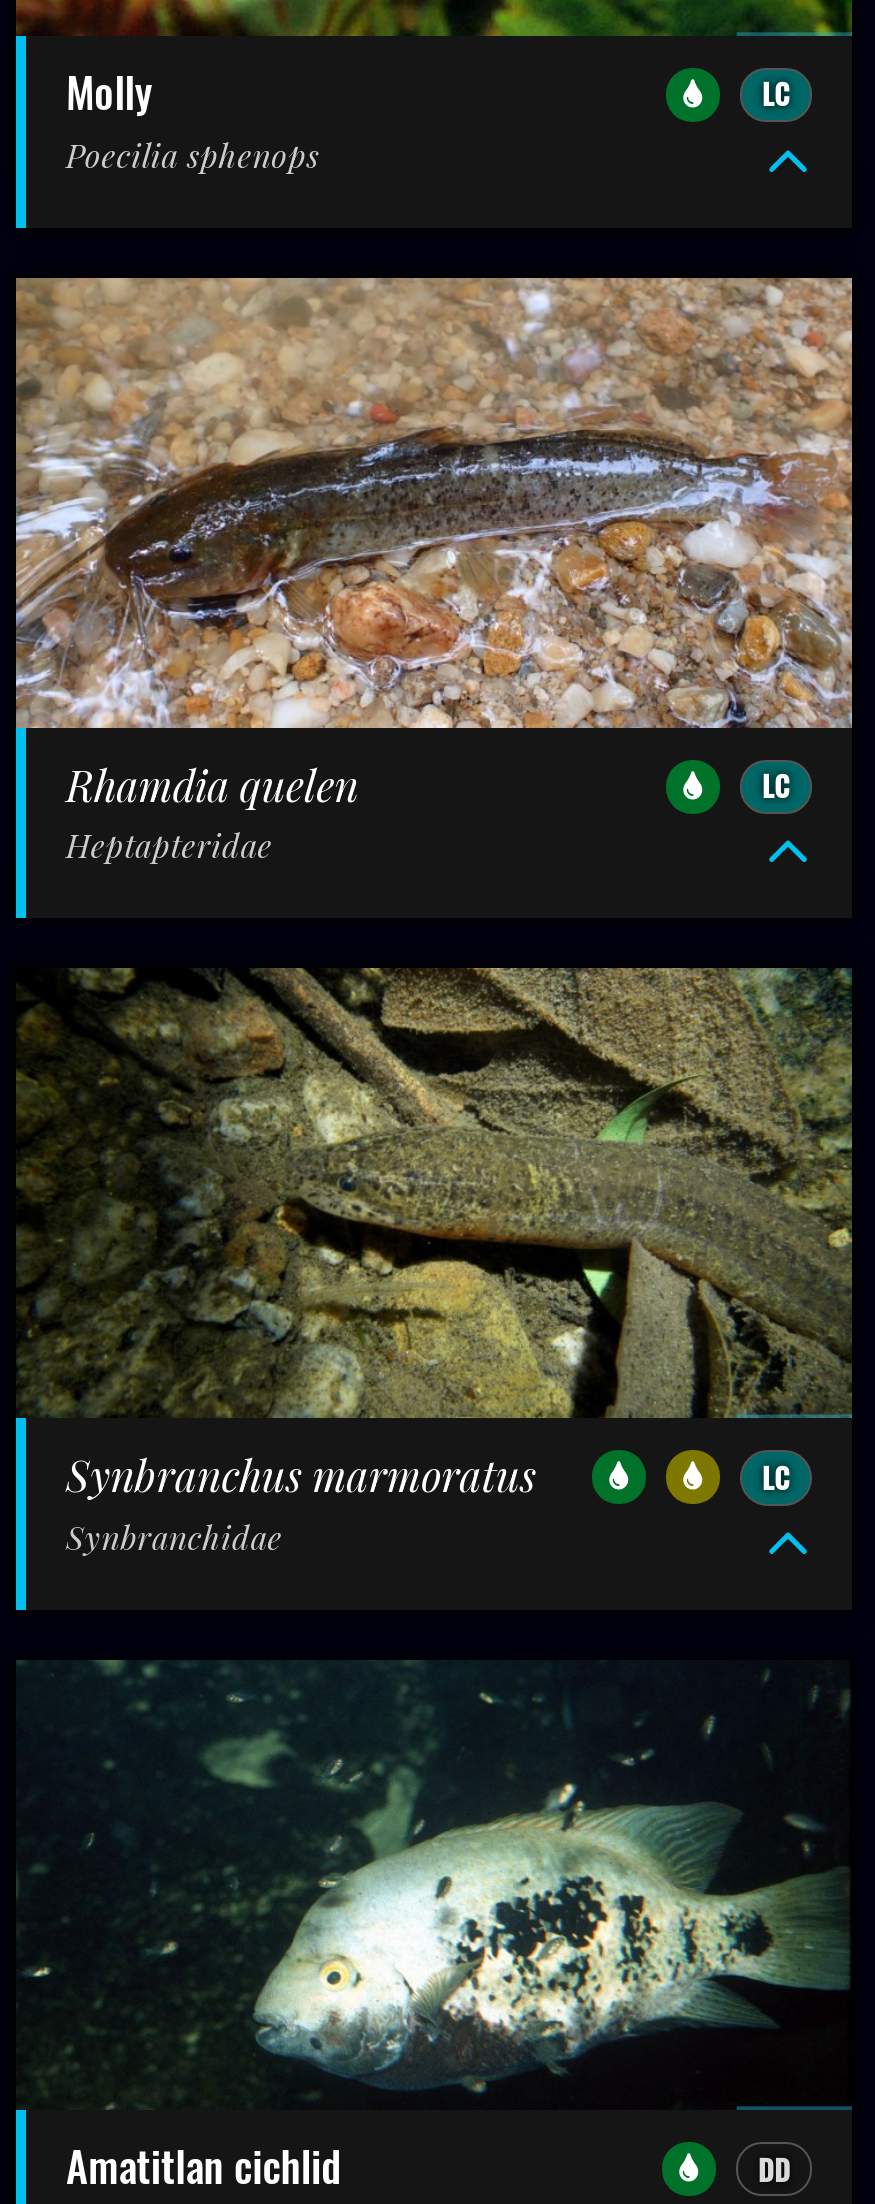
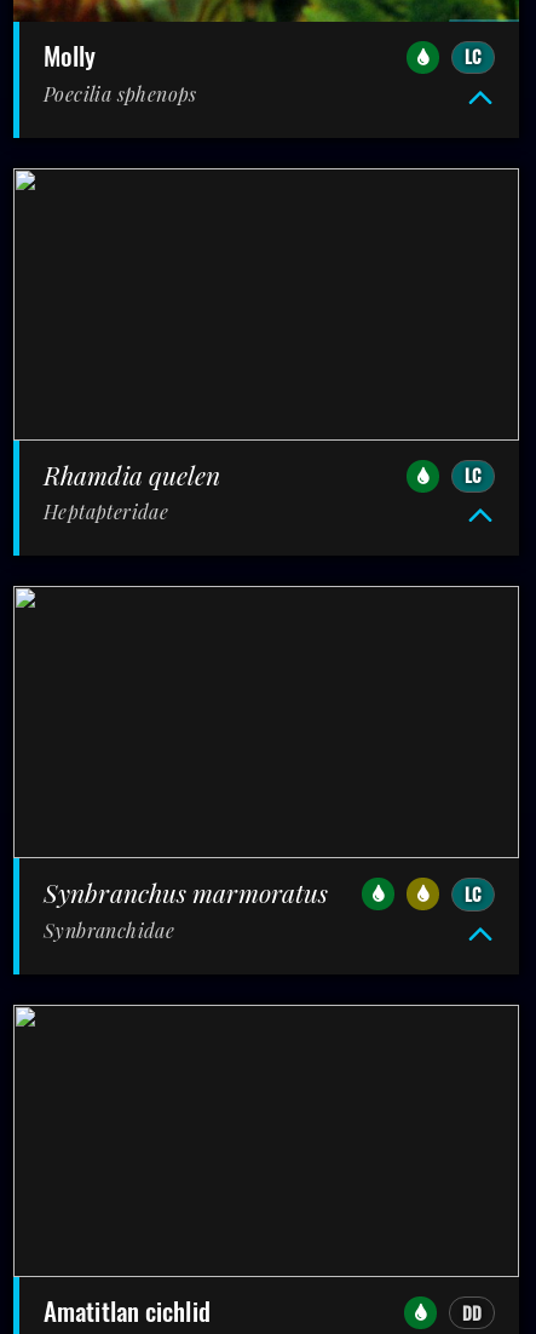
[16,278,852,728] [image] -> none
[16,966,852,1420] [image] -> none
[16,1660,852,2112] [image] -> none

